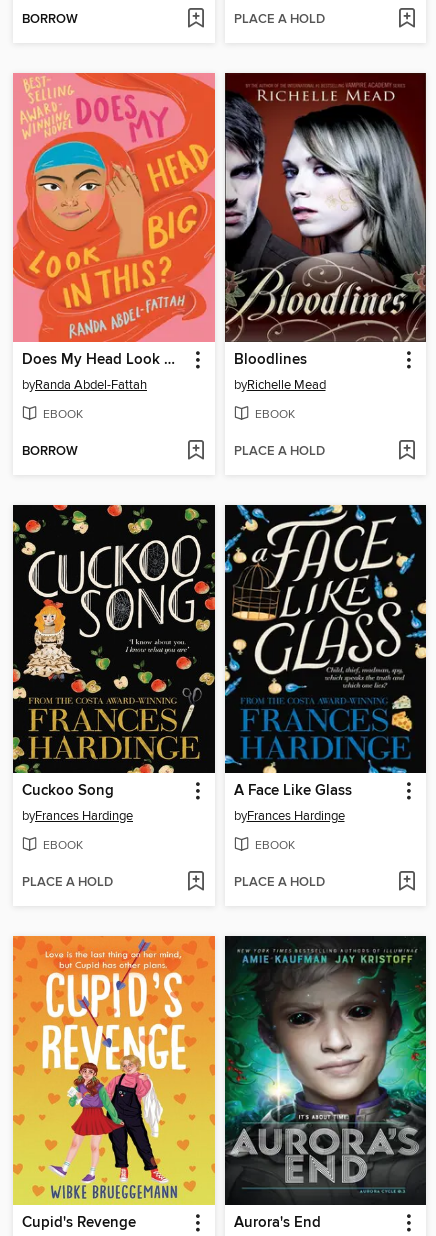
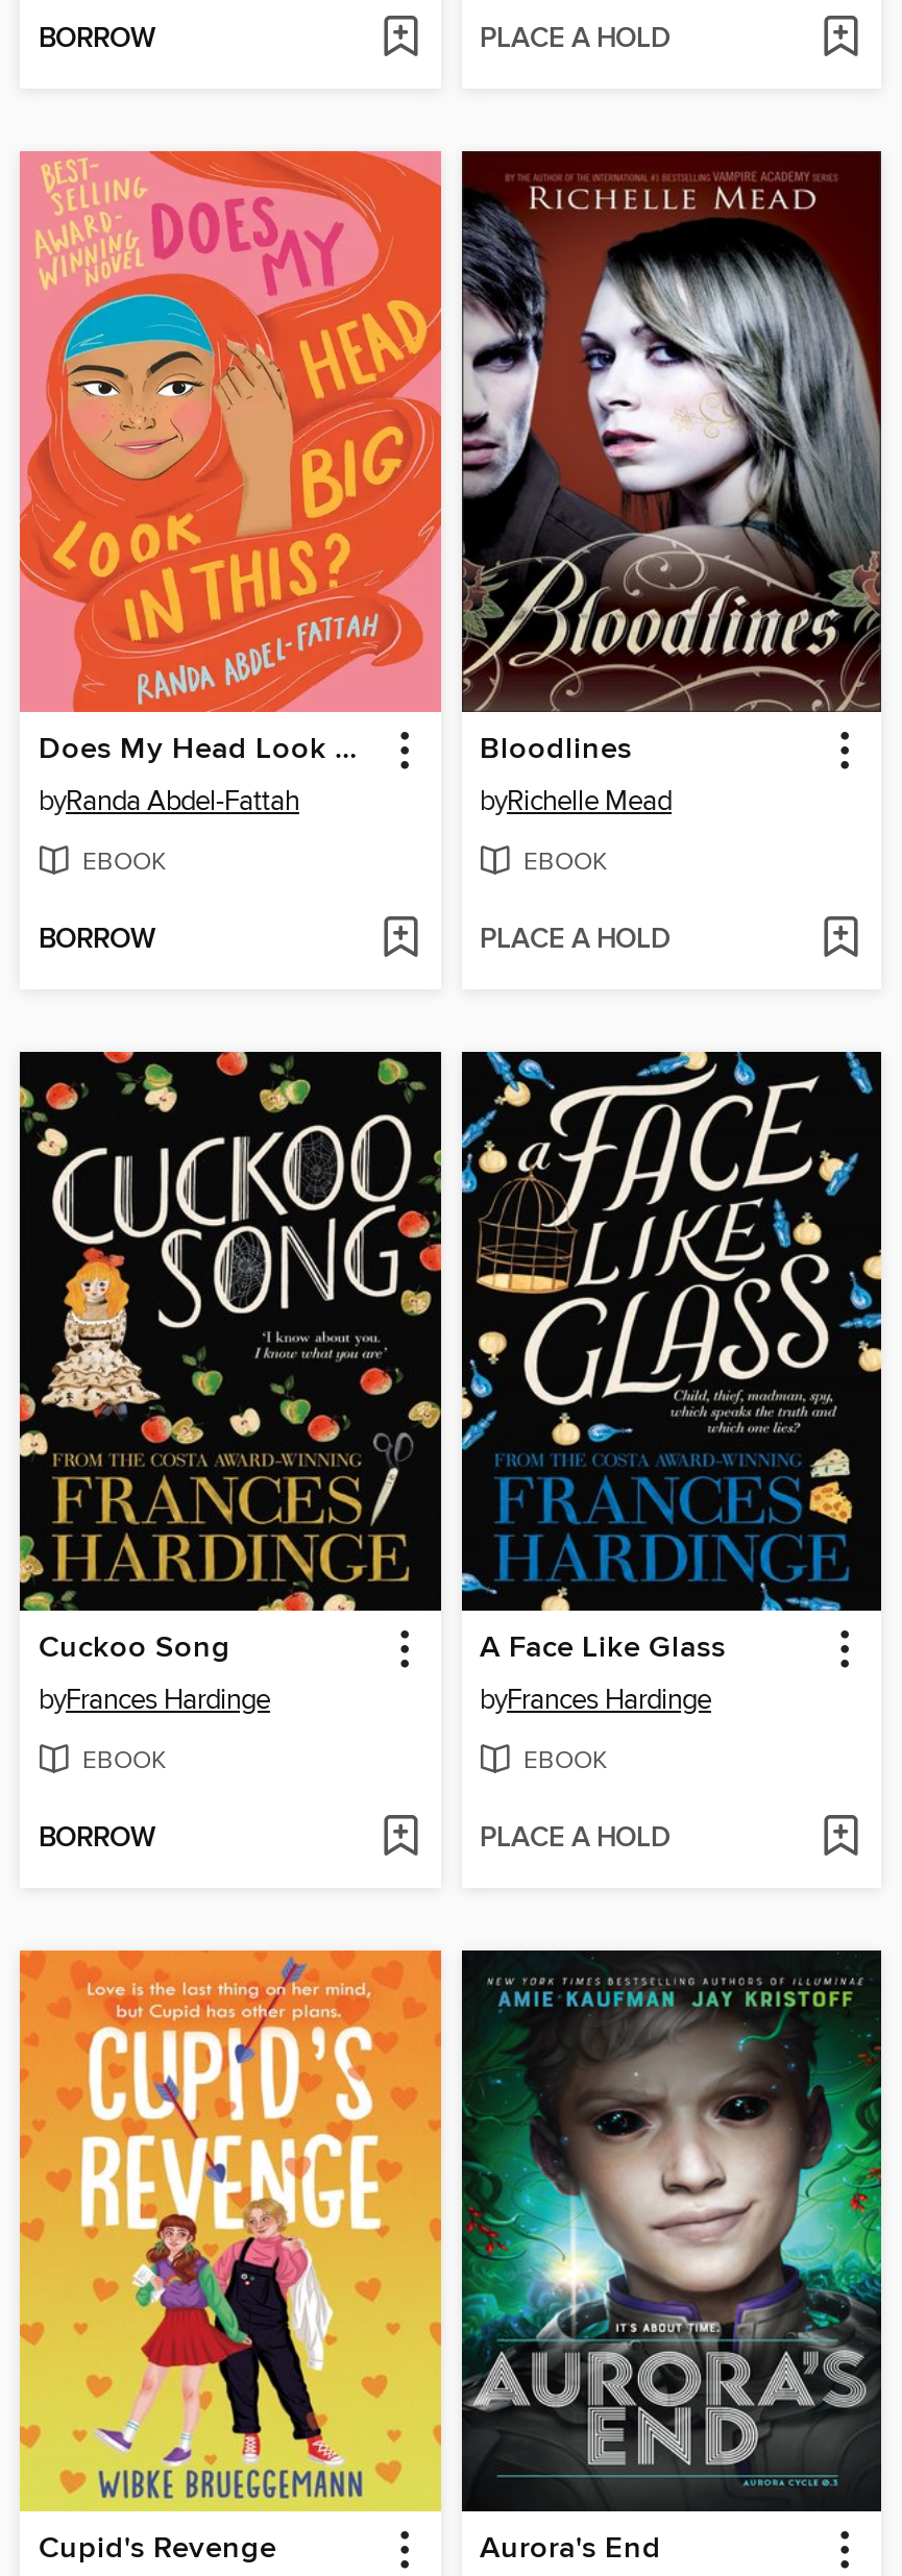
[22,874,113,891] PLACE A HOLD -> [39,1821,155,1857] BORROW

